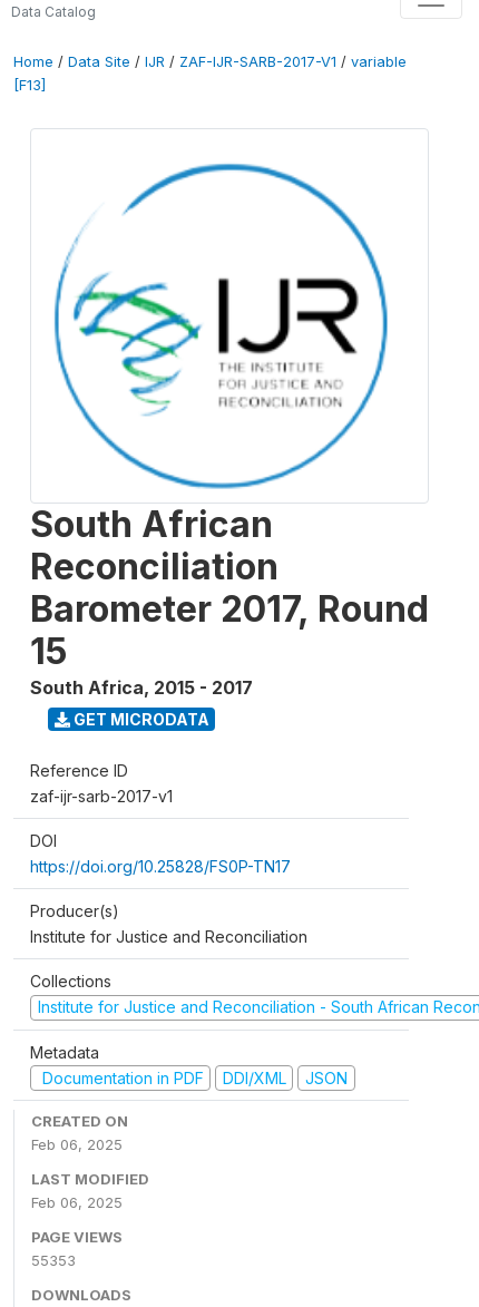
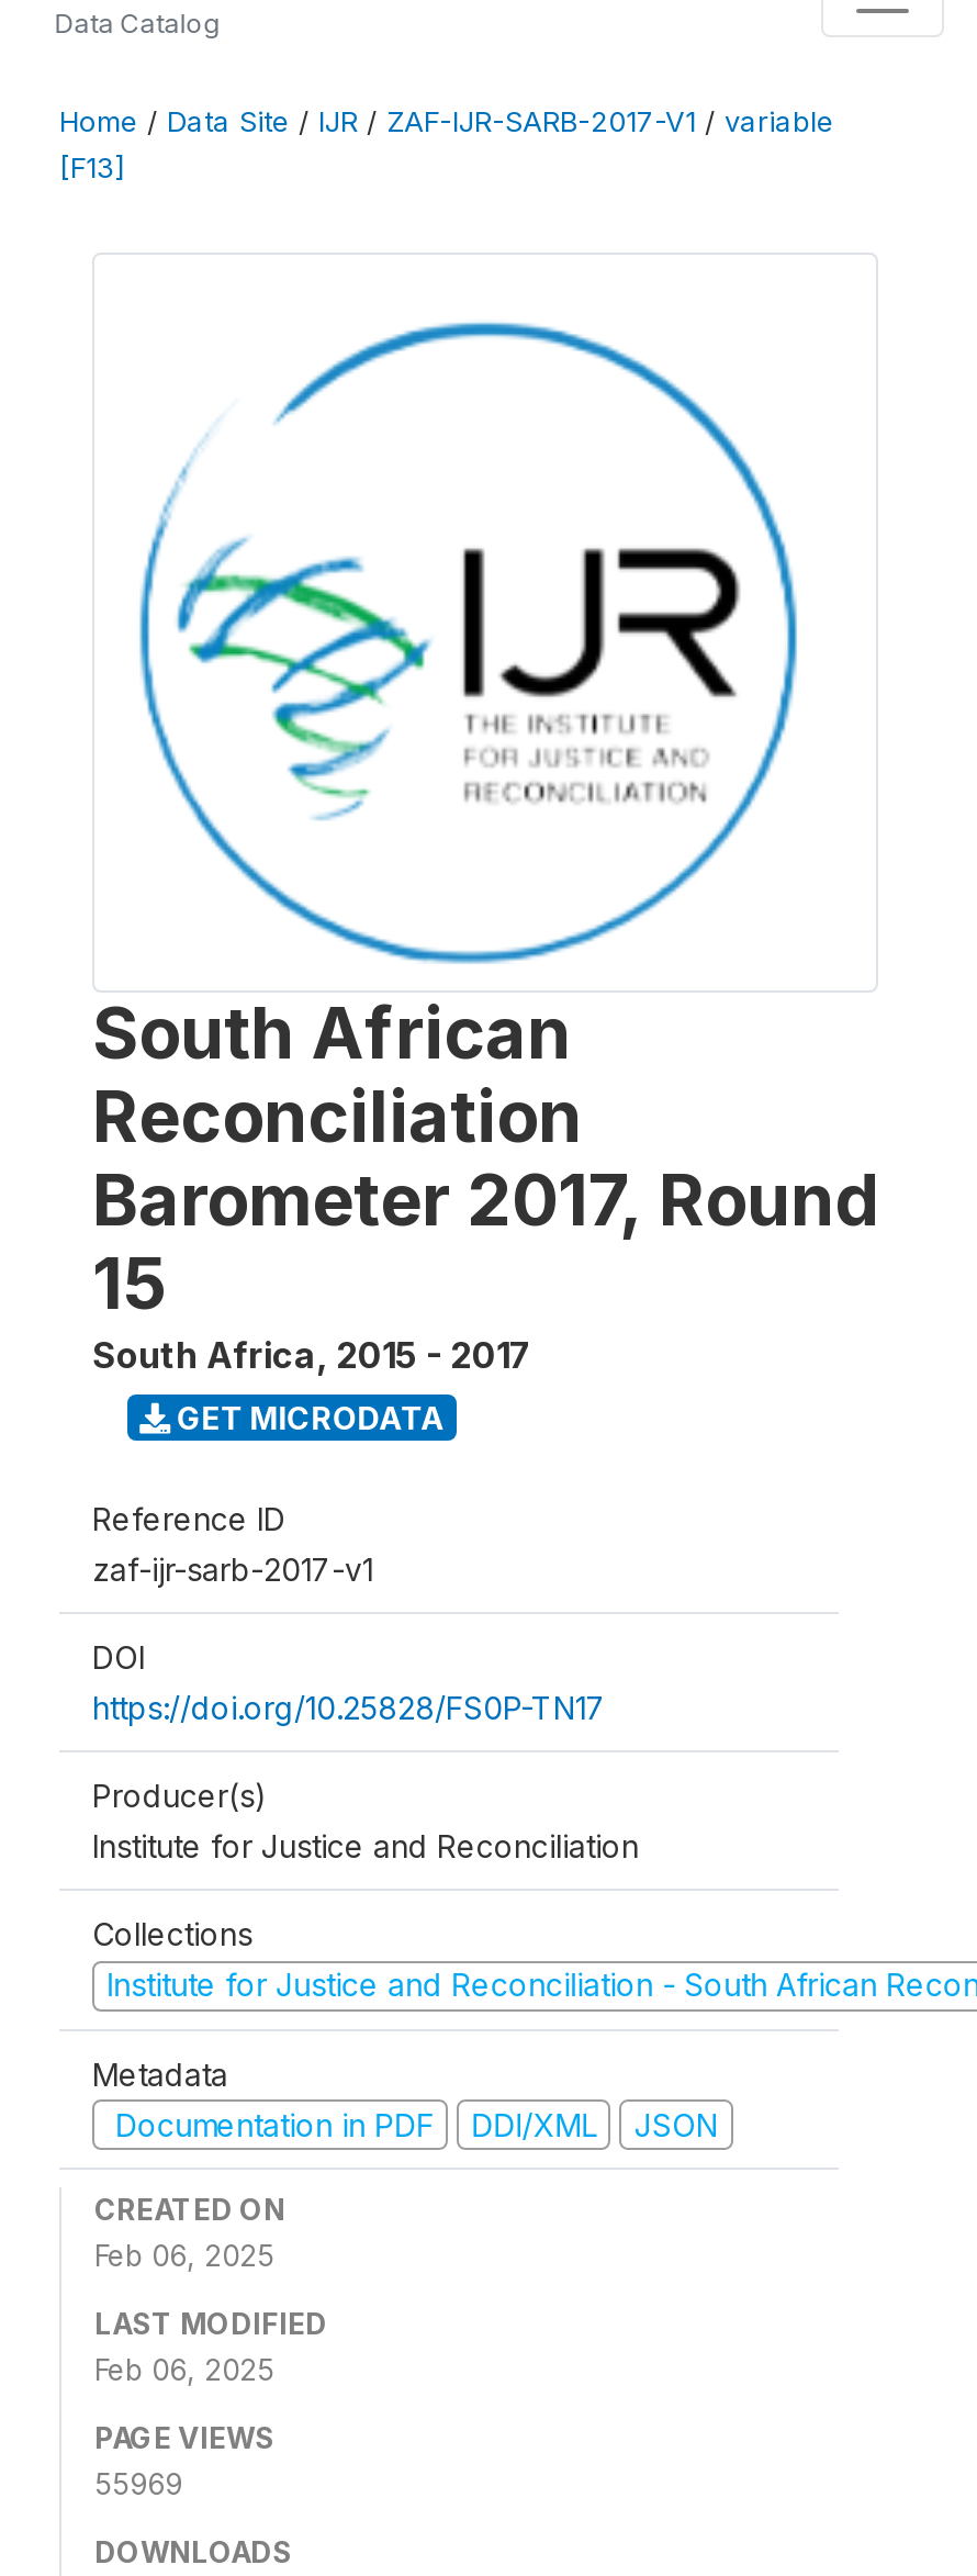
[31,1252,76,1270] 55353 -> [94,2467,182,2502] 55969

